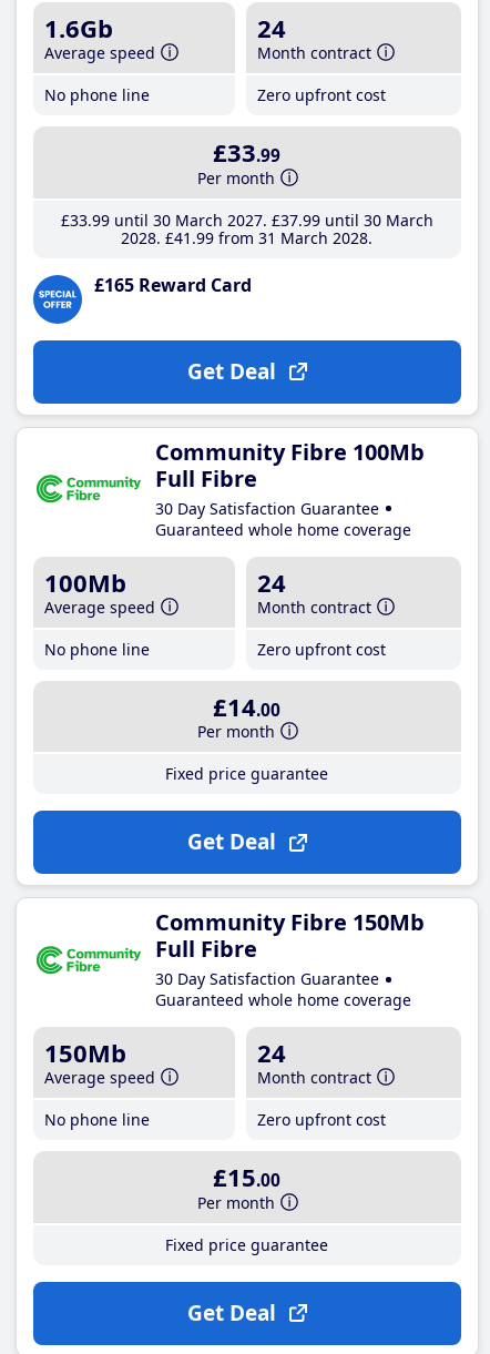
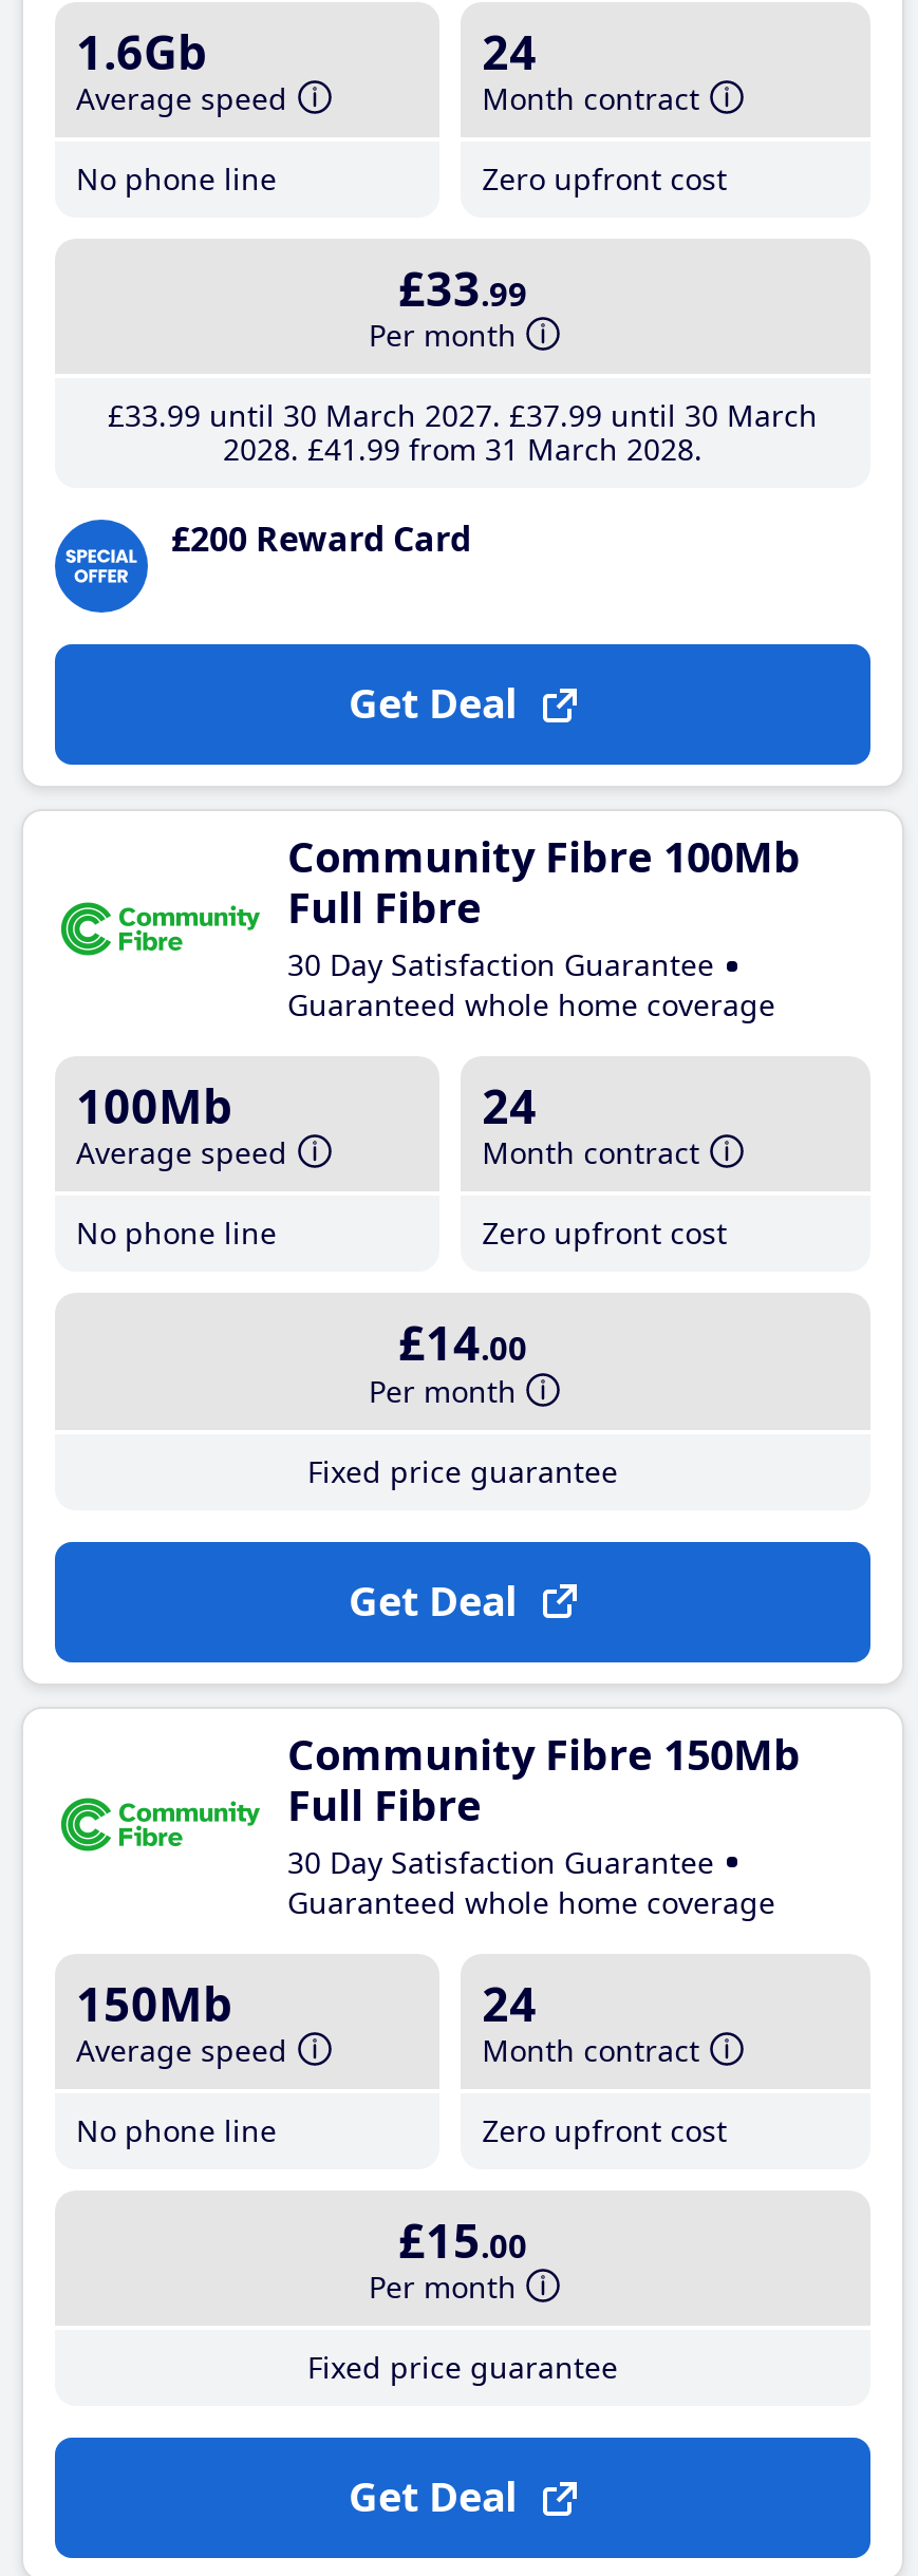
[94,272,252,297] £165 Reward Card -> [171,515,471,562] £200 Reward Card

